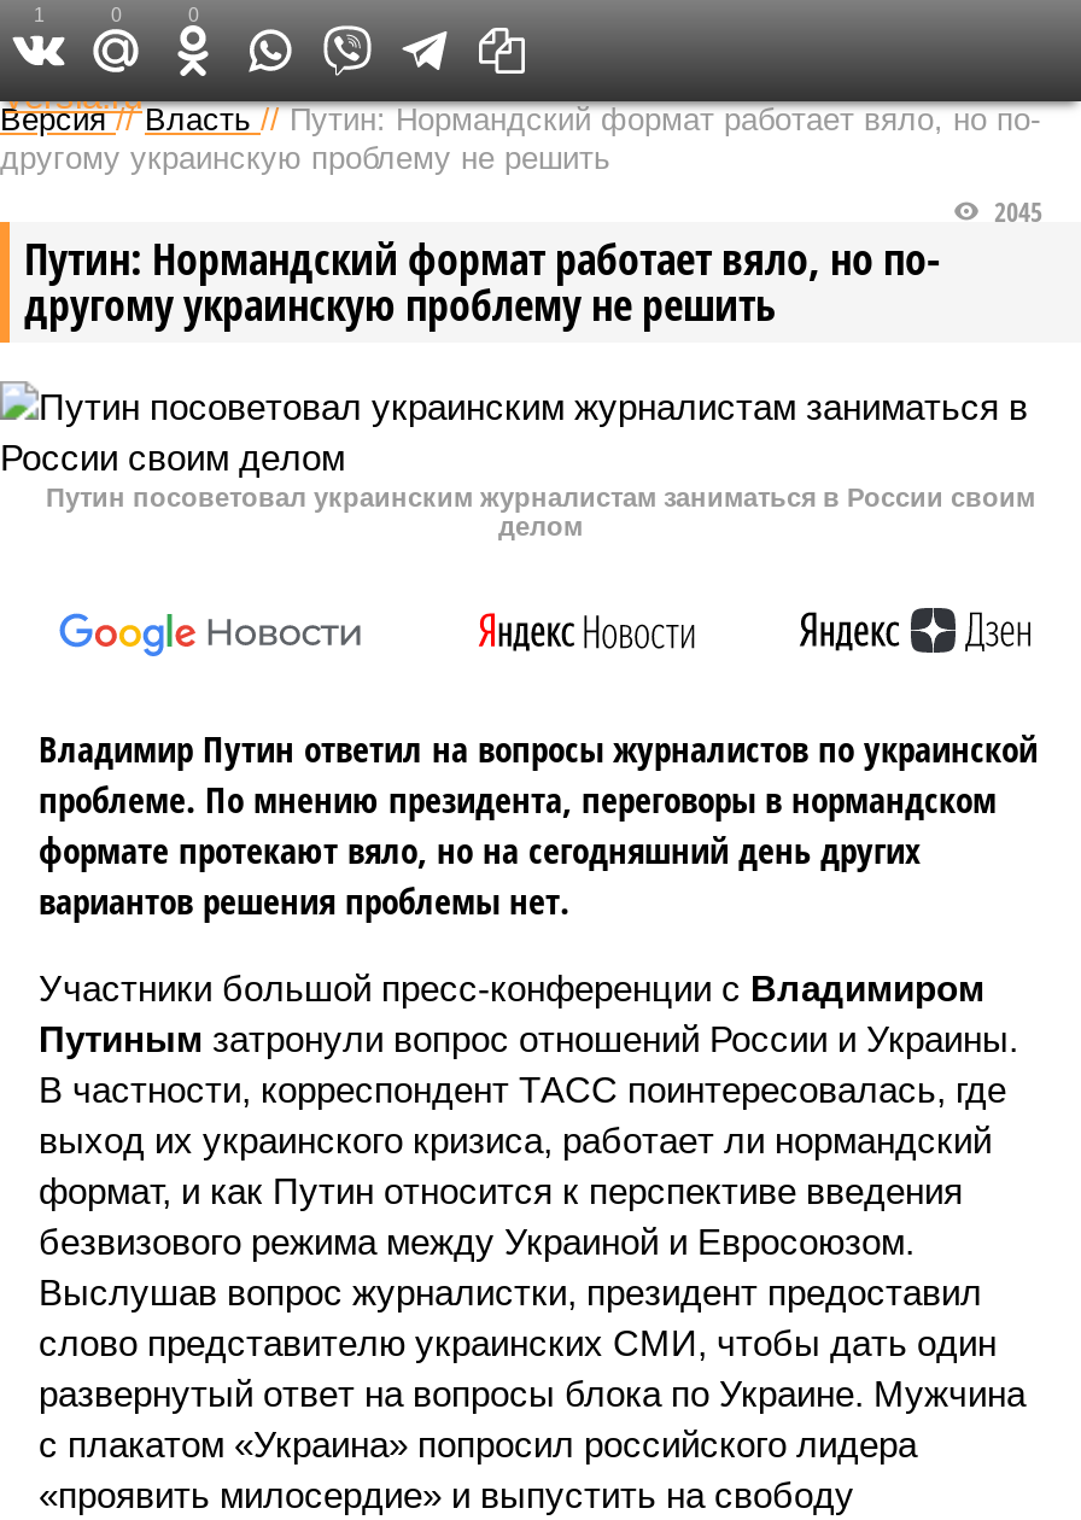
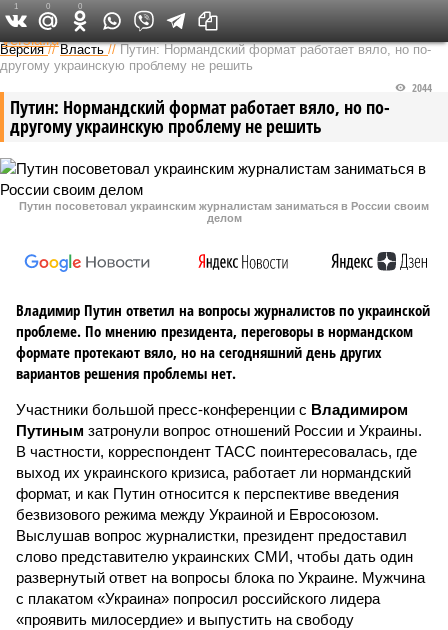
[987,193,1042,229] 2045 -> [409,80,432,95] 2044

